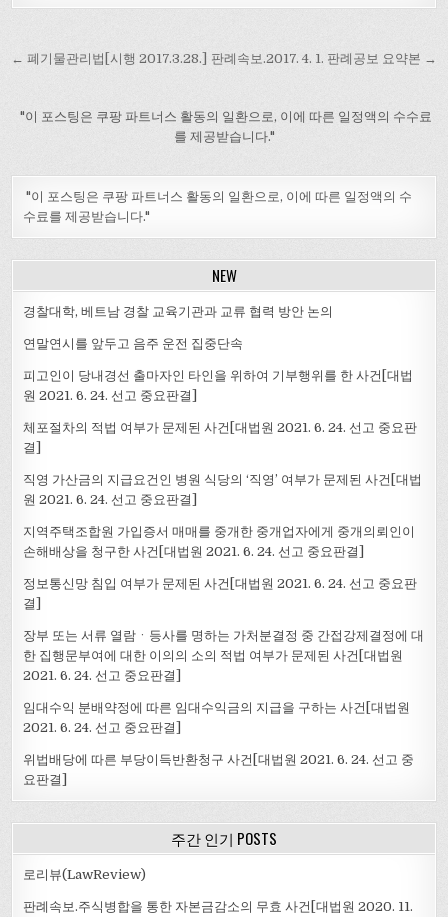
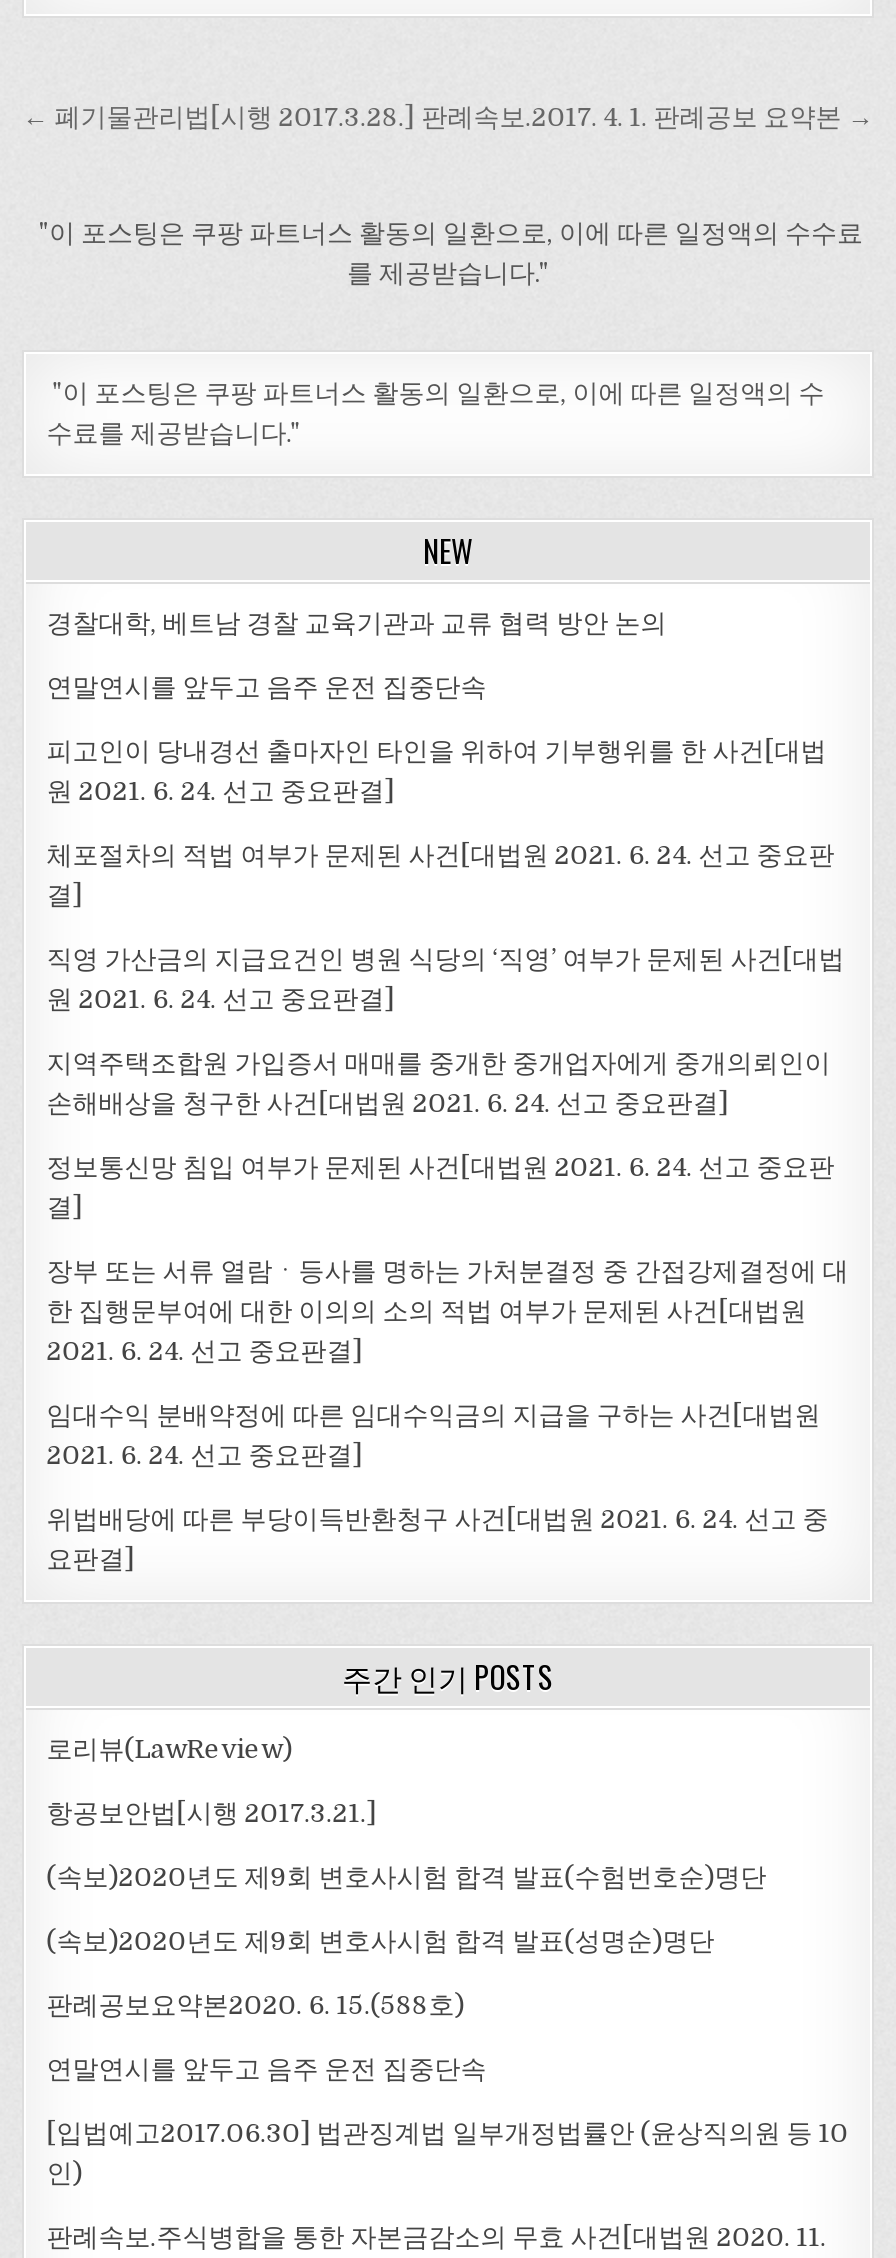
none -> [46,1797,848,2187] 항공보안법[시행 2017.3.21.] | (속보)2020년도 제9회 변호사시험 합격 발표(수험번호순)명단 | (속보)2020년도 제9회 변호사시험 합격 발표(성명순)명단 | 판례공보요약본2020. 6. 15.(588호) | 연말연시를 앞두고 음주 운전 집중단속 | [입법예고2017.06.30] 법관징계법 일부개정법률안 (윤상직의원 등 10 | 인)

